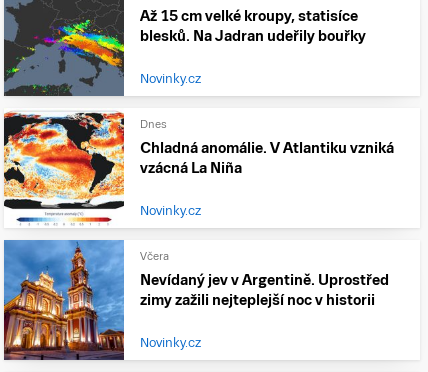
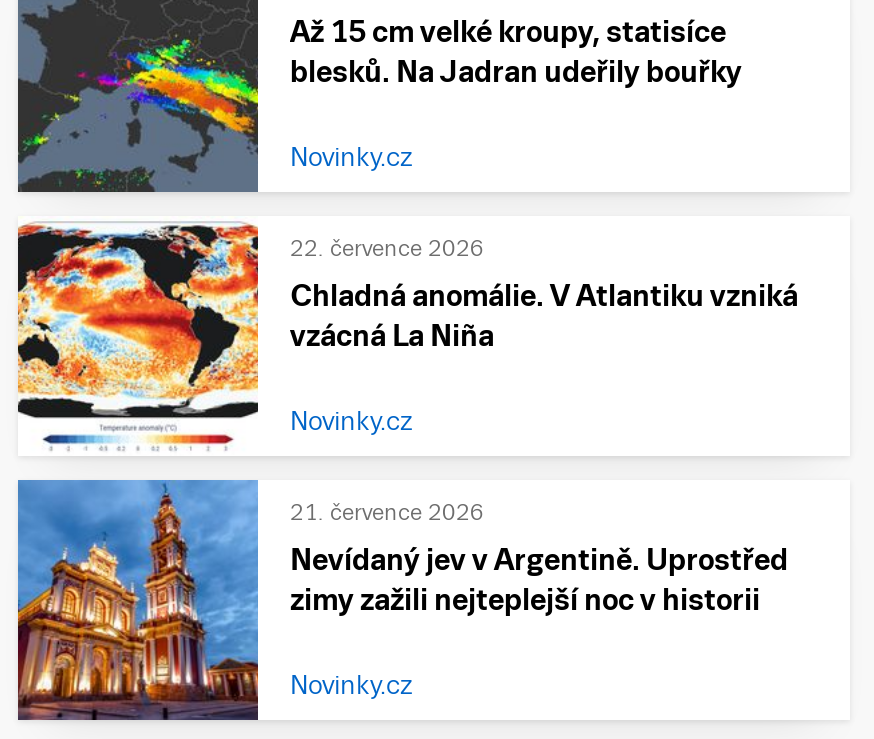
[140,118,167,130] Dnes -> [290,236,484,260] 22. července 2026
[140,250,169,262] Včera -> [290,500,484,524] 21. července 2026

